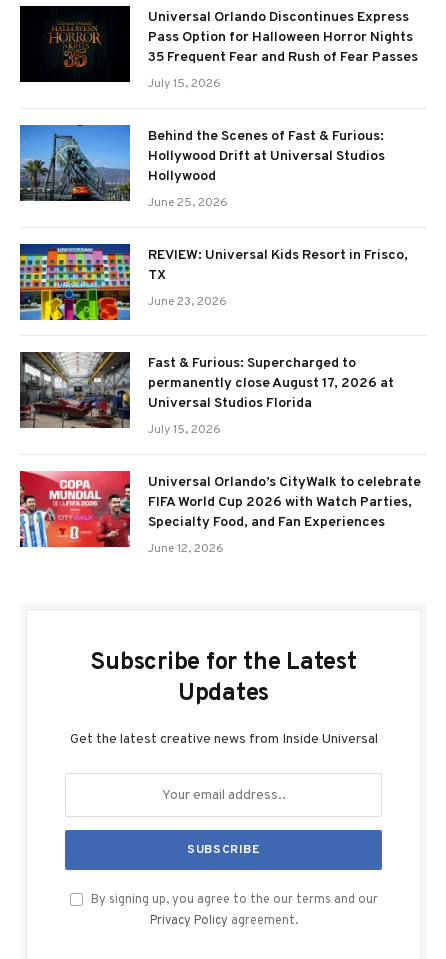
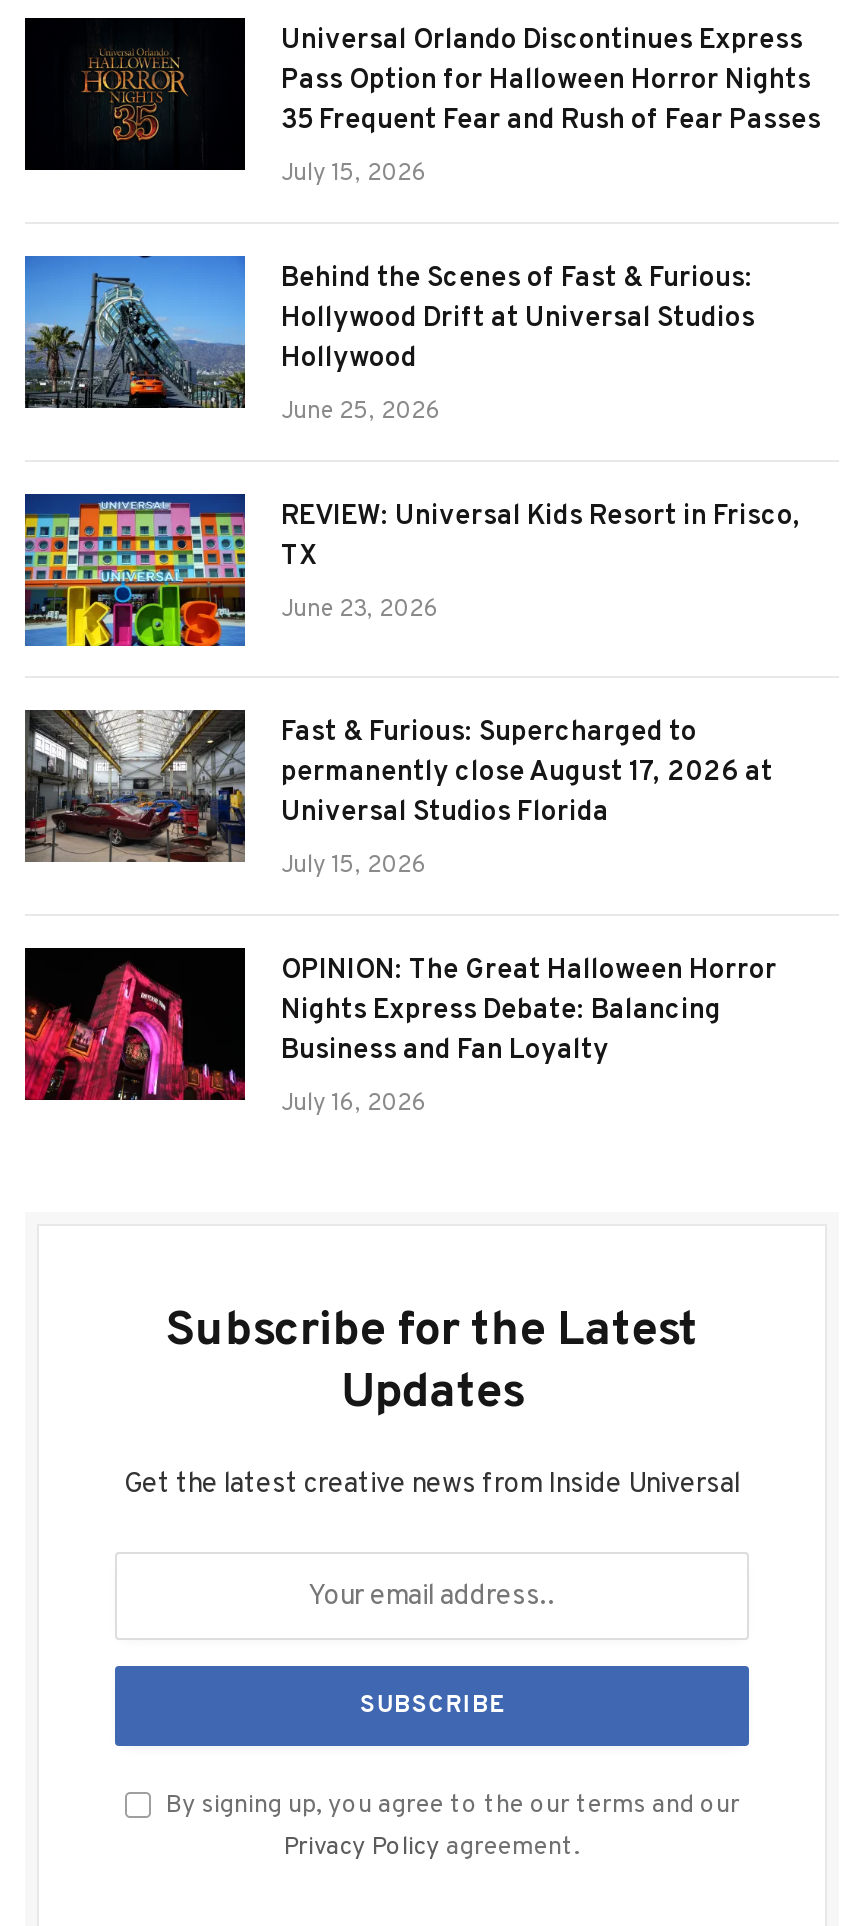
[19,470,421,548] [image] | Universal Orlando’s CityWalk to celebrate | FIFA World Cup 2026 with Watch Parties, | Specialty Food, and Fan Experiences -> [23,946,777,1102] [image] | OPINION: The Great Halloween Horror | Nights Express Debate: Balancing | Business and Fan Loyalty
[148,541,224,557] June 12, 2026 -> [281,1089,427,1121] July 16, 2026

